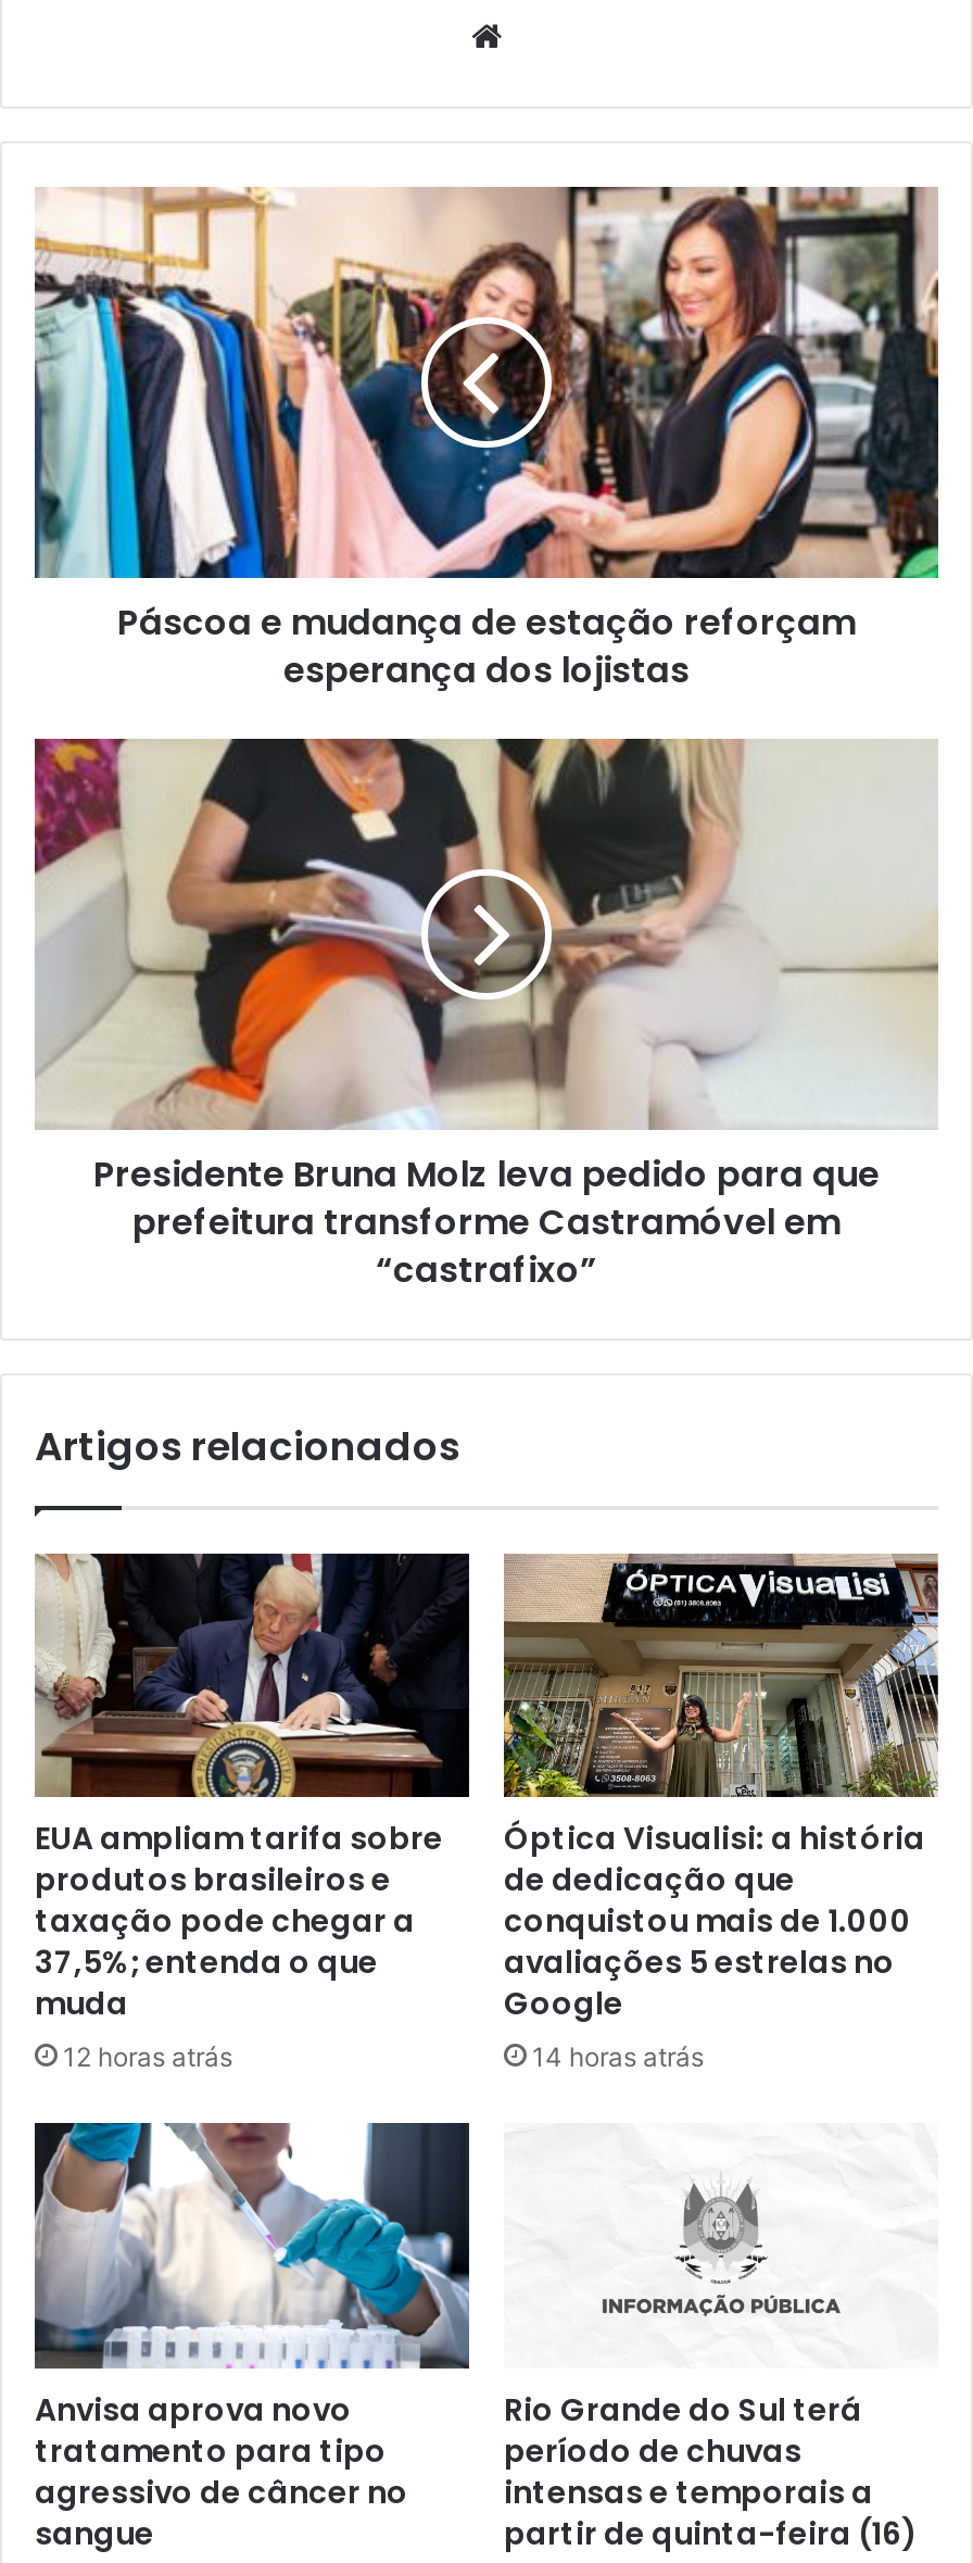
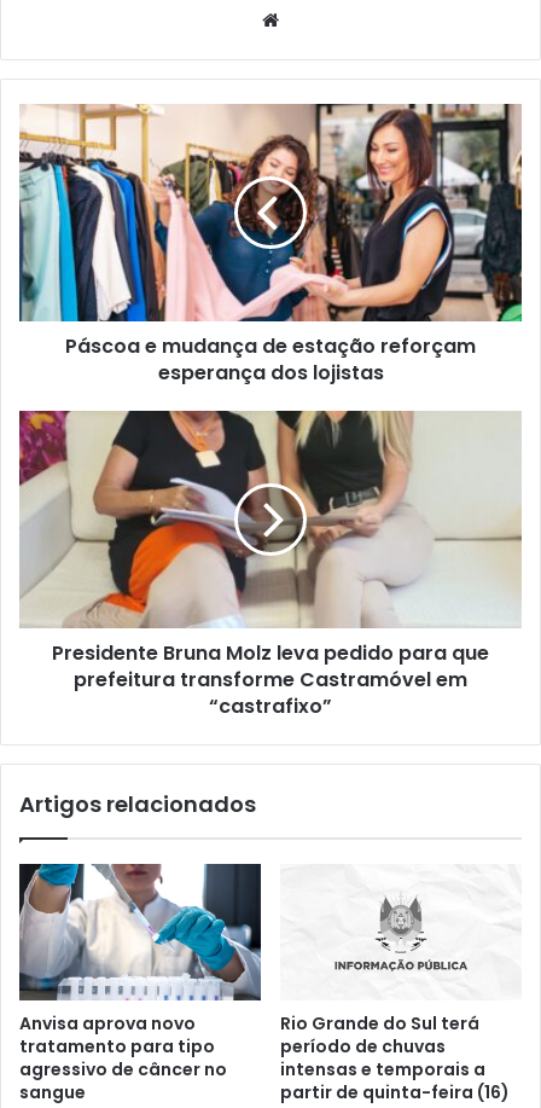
[35,1551,471,2074] [image] | EUA ampliam tarifa sobre | produtos brasileiros e | taxação pode chegar a | 37,5%; entenda o que | muda | 12 horas atrás -> none
[502,1554,940,2074] [image] | Óptica Visualisi: a história | de dedicação que | conquistou mais de 1.000 | avaliações 5 estrelas no | Google | 14 horas atrás -> none

